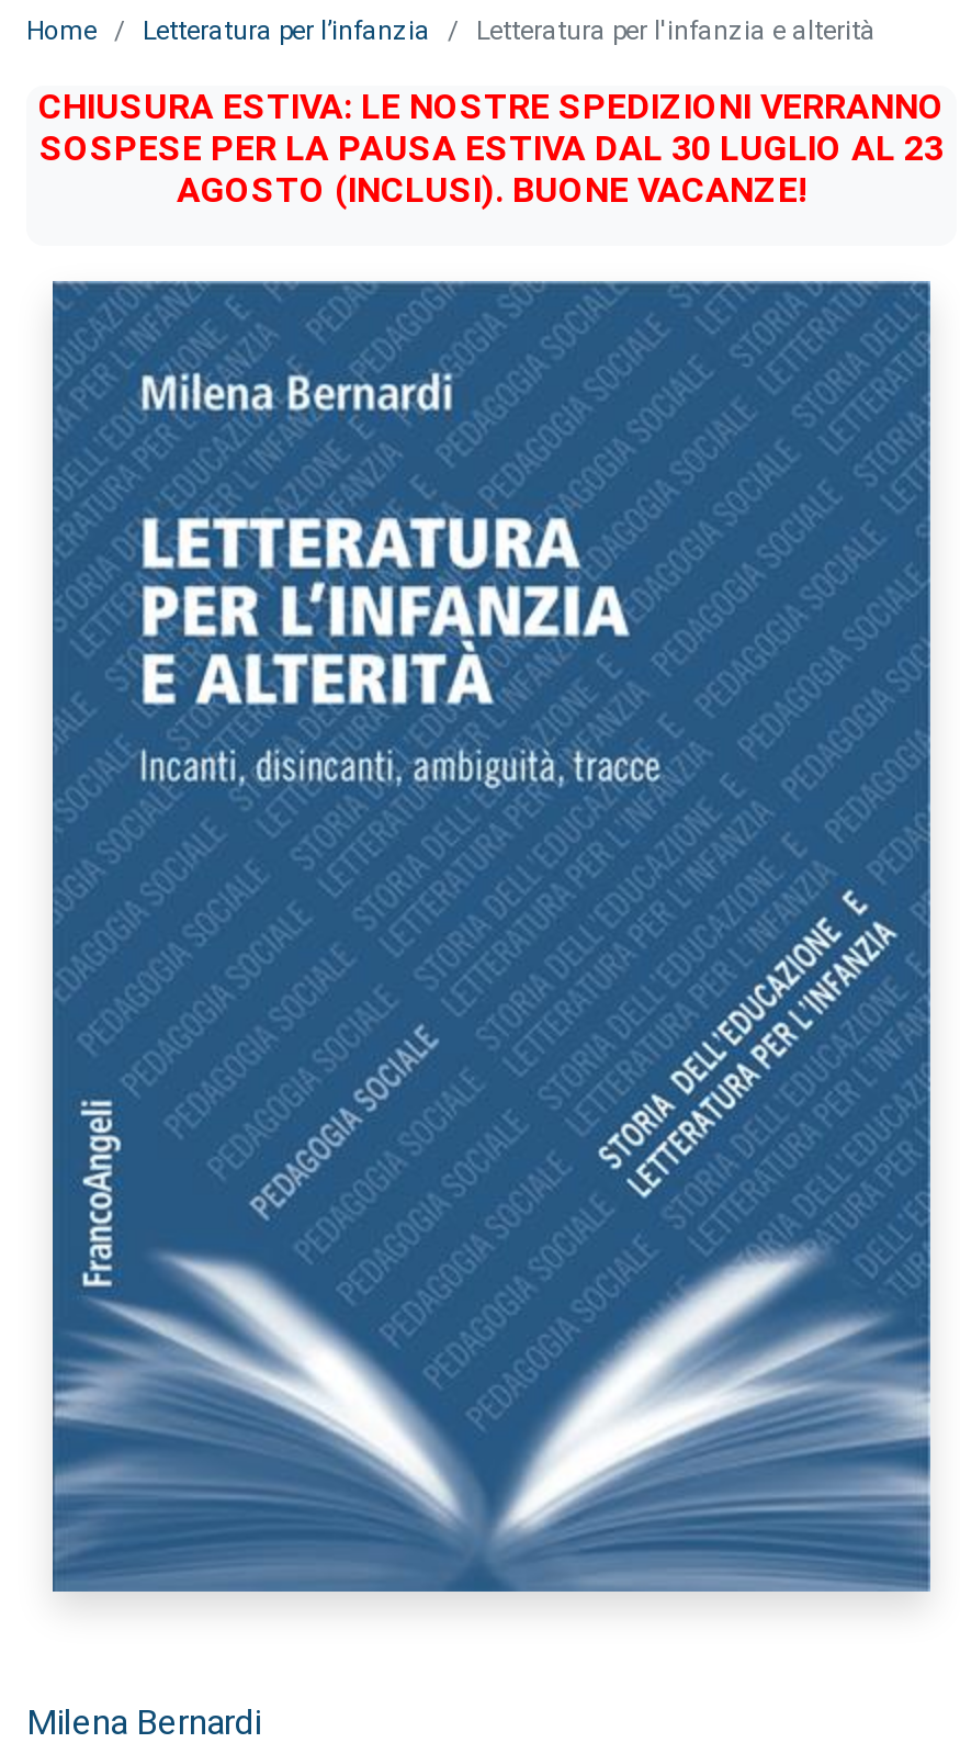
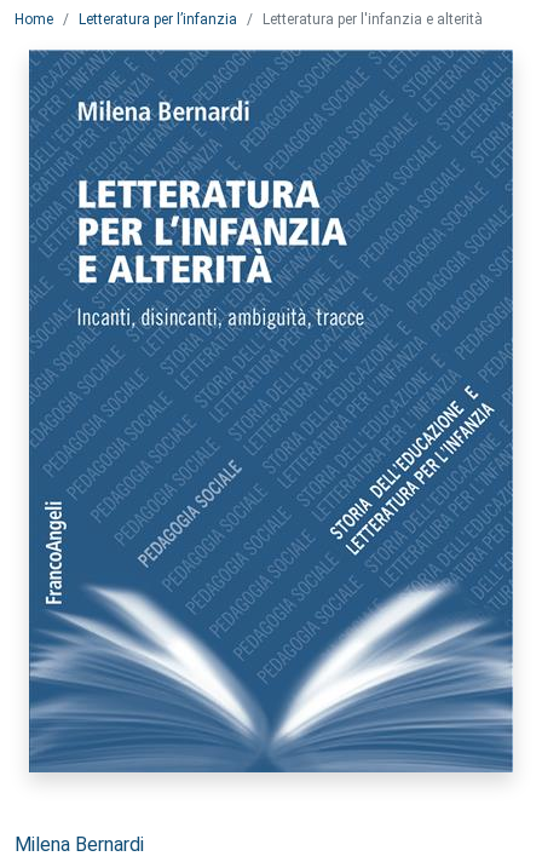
[38,86,945,211] CHIUSURA ESTIVA: LE NOSTRE SPEDIZIONI VERRANNO | SOSPESE PER LA PAUSA ESTIVA DAL 30 LUGLIO AL 23 | AGOSTO (INCLUSI). BUONE VACANZE! -> none

